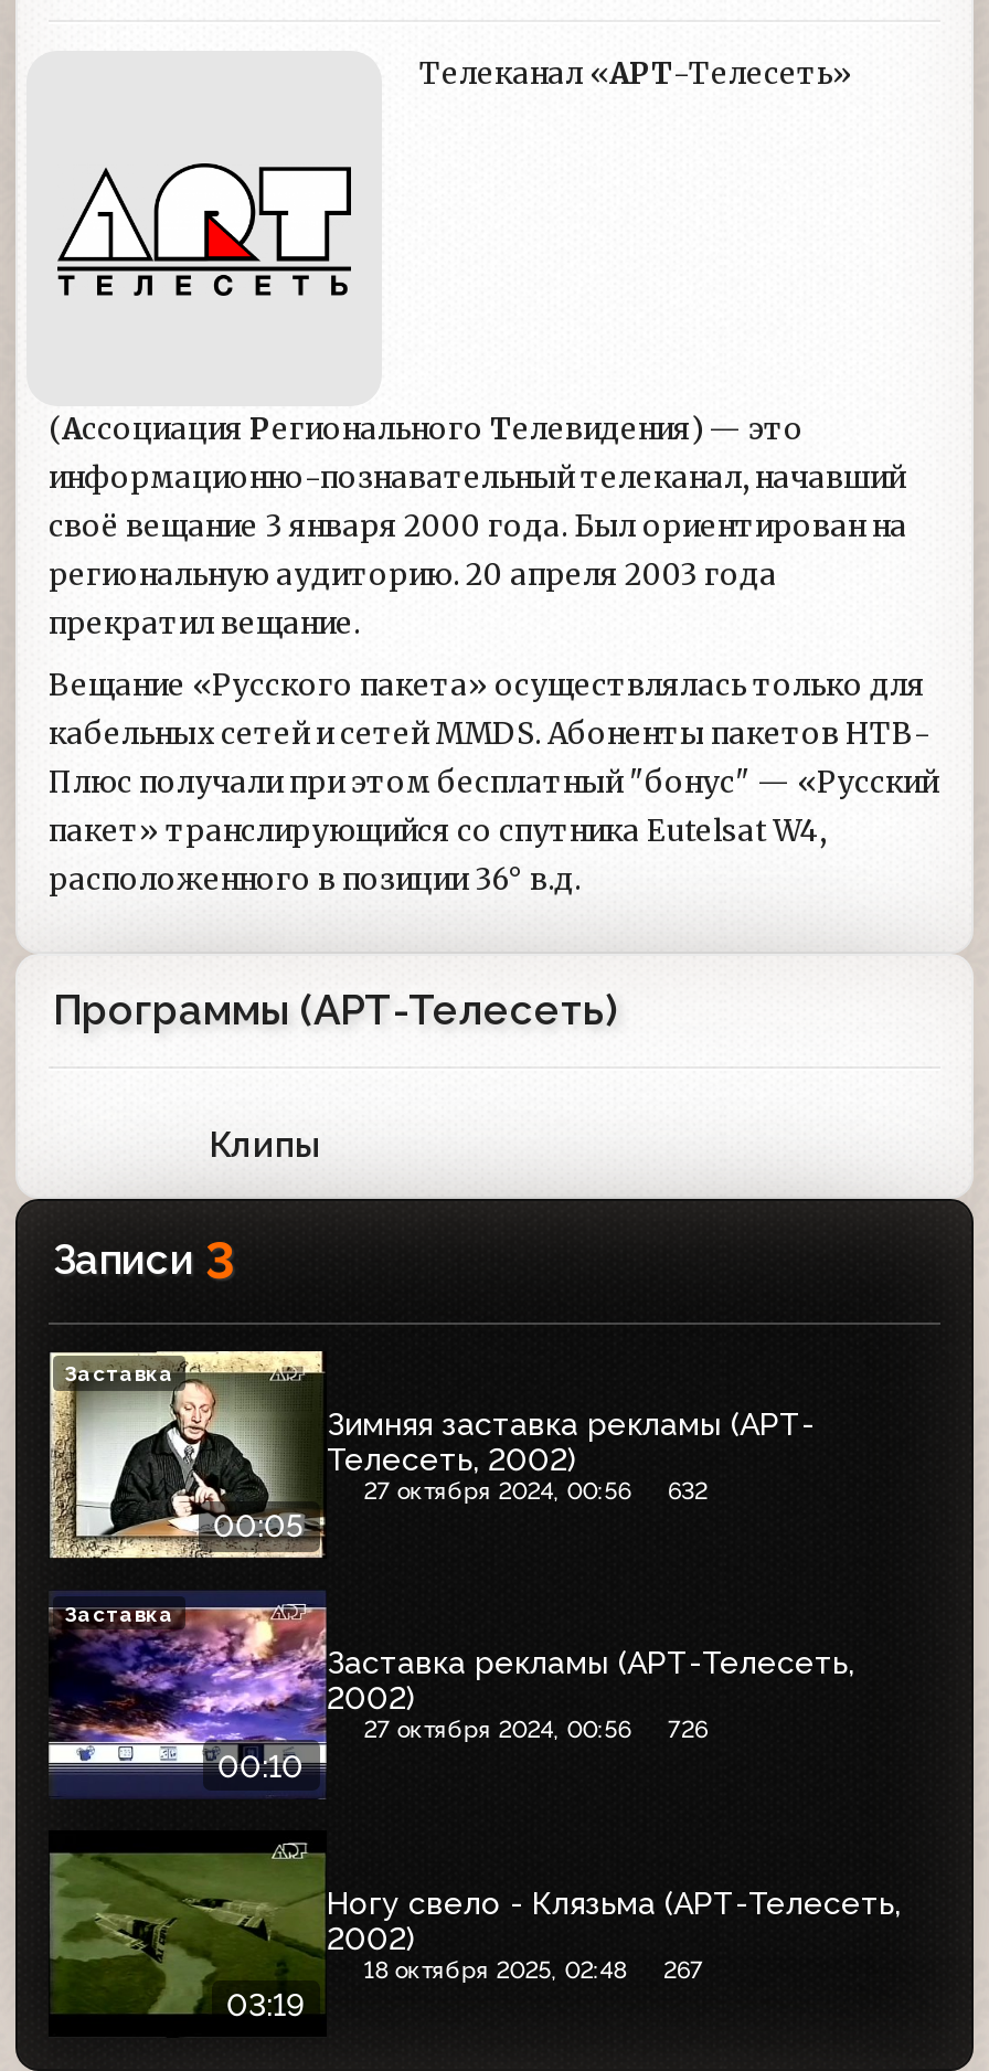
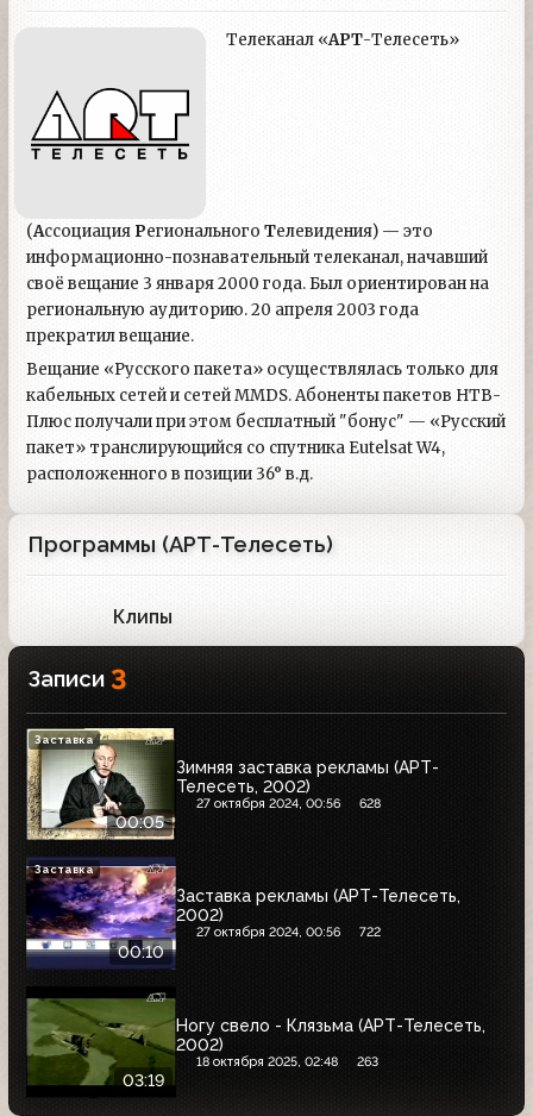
[364,1476,708,1505] 27 октября 2024, 00:56 632 -> [196,795,381,811] 27 октября 2024, 00:56 628
[364,1716,708,1744] 27 октября 2024, 00:56 726 -> [196,925,381,940] 27 октября 2024, 00:56 722
[364,1955,703,1984] 18 октября 2025, 02:48 267 -> [196,1054,379,1069] 18 октября 2025, 02:48 263

